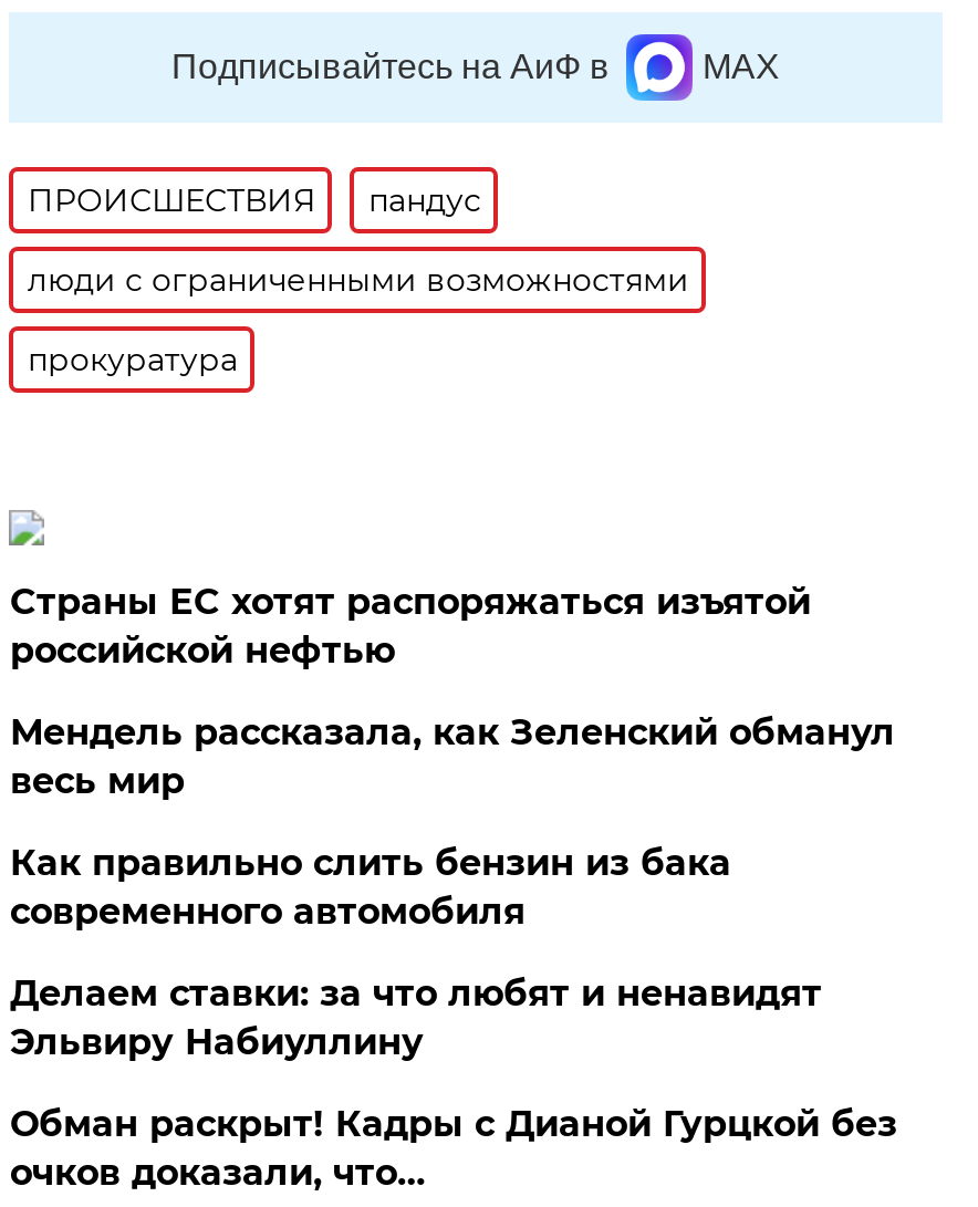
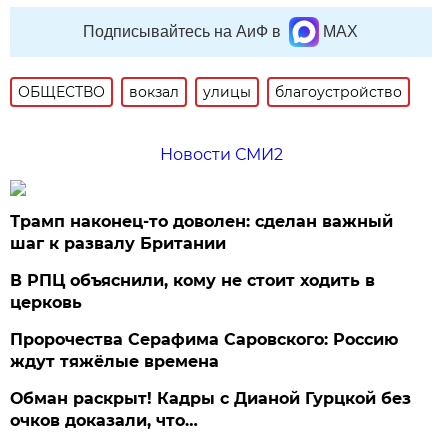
[27,180,689,379] ПРОИСШЕСТВИЯ | пандус | люди с ограниченными возможностями | прокуратура -> [18,83,402,164] ОБЩЕСТВО | вокзал | улицы | благоустройство | Новости СМИ2
[10,581,895,1063] Страны ЕС хотят распоряжаться изъятой | российской нефтью | Мендель рассказала, как Зеленский обманул | весь мир | Как правильно слить бензин из бака | современного автомобиля | Делаем ставки: за что любят и ненавидят | Эльвиру Набиуллину -> [10,212,398,371] Трамп наконец-то доволен: сделан важный | шаг к развалу Британии | В РПЦ объяснили, кому не стоит ходить в | церковь | Пророчества Серафима Саровского: Россию | ждут тяжёлые времена

